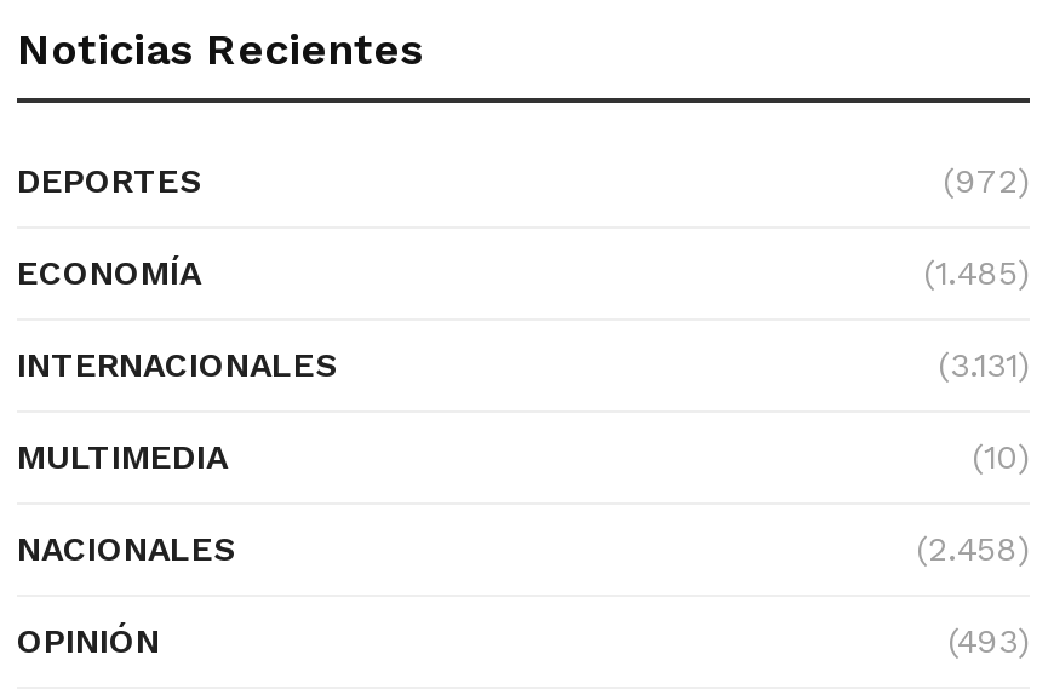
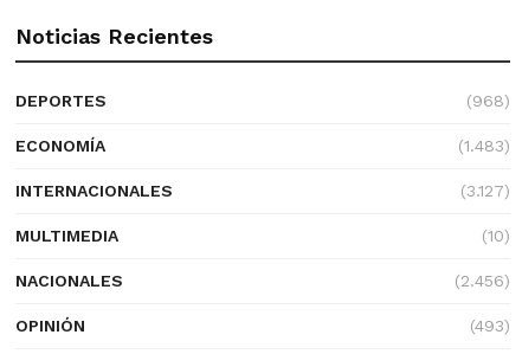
[943,161,1030,199] (972) -> [466,91,510,110] (968)
[923,253,1030,291] (1.485) -> [458,136,510,155] (1.483)
[938,345,1030,383] (3.131) -> [460,181,510,200] (3.127)
[916,529,1030,567] (2.458) -> [455,271,510,290] (2.456)

